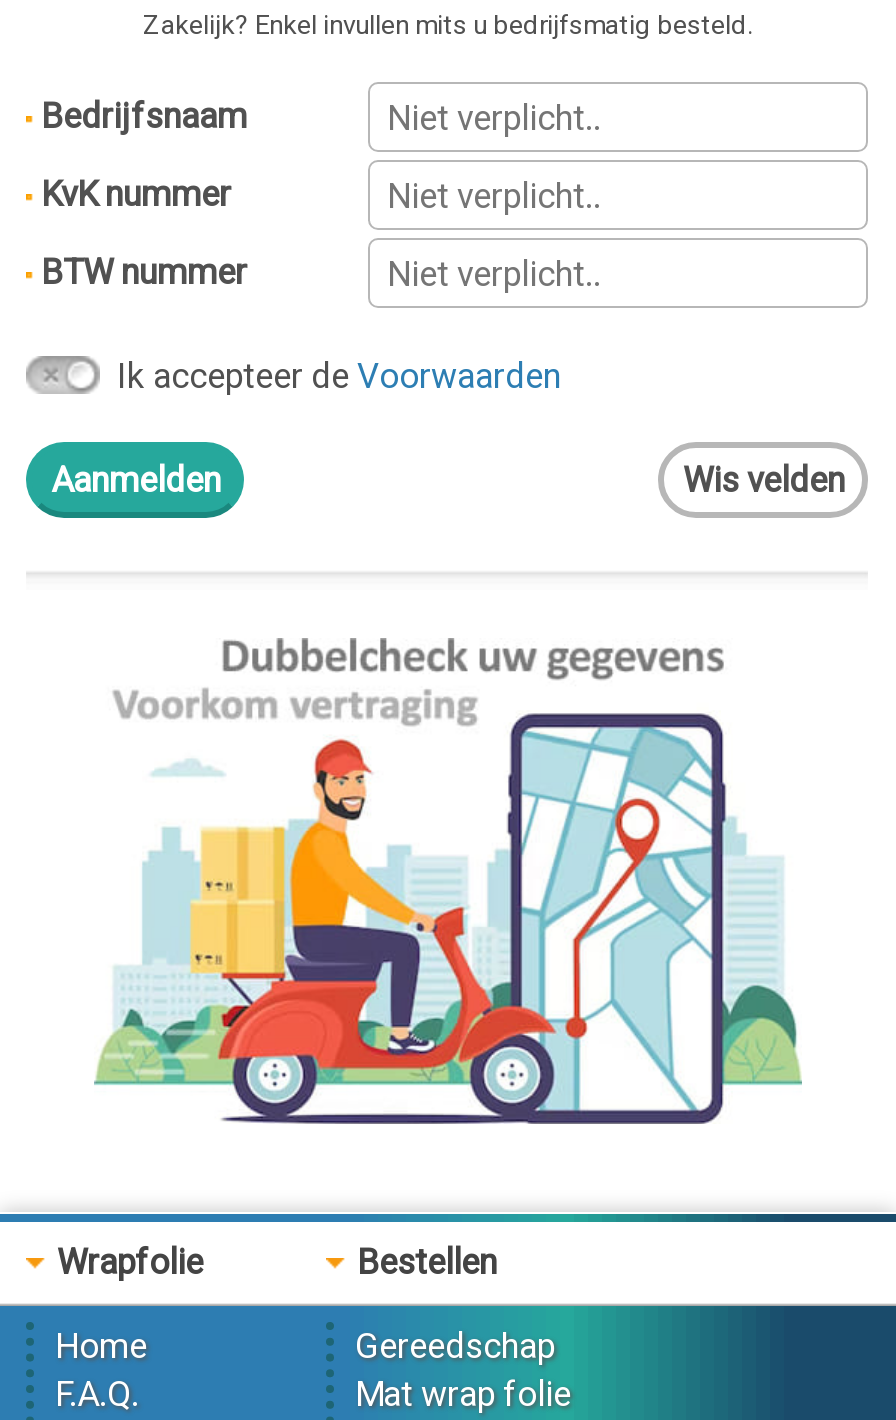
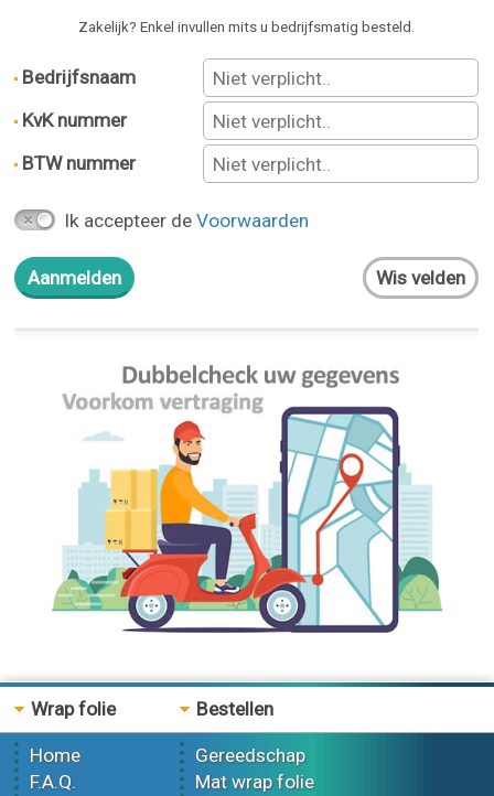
[49,1242,203,1282] Wrapfolie -> [27,698,116,720] Wrap folie

